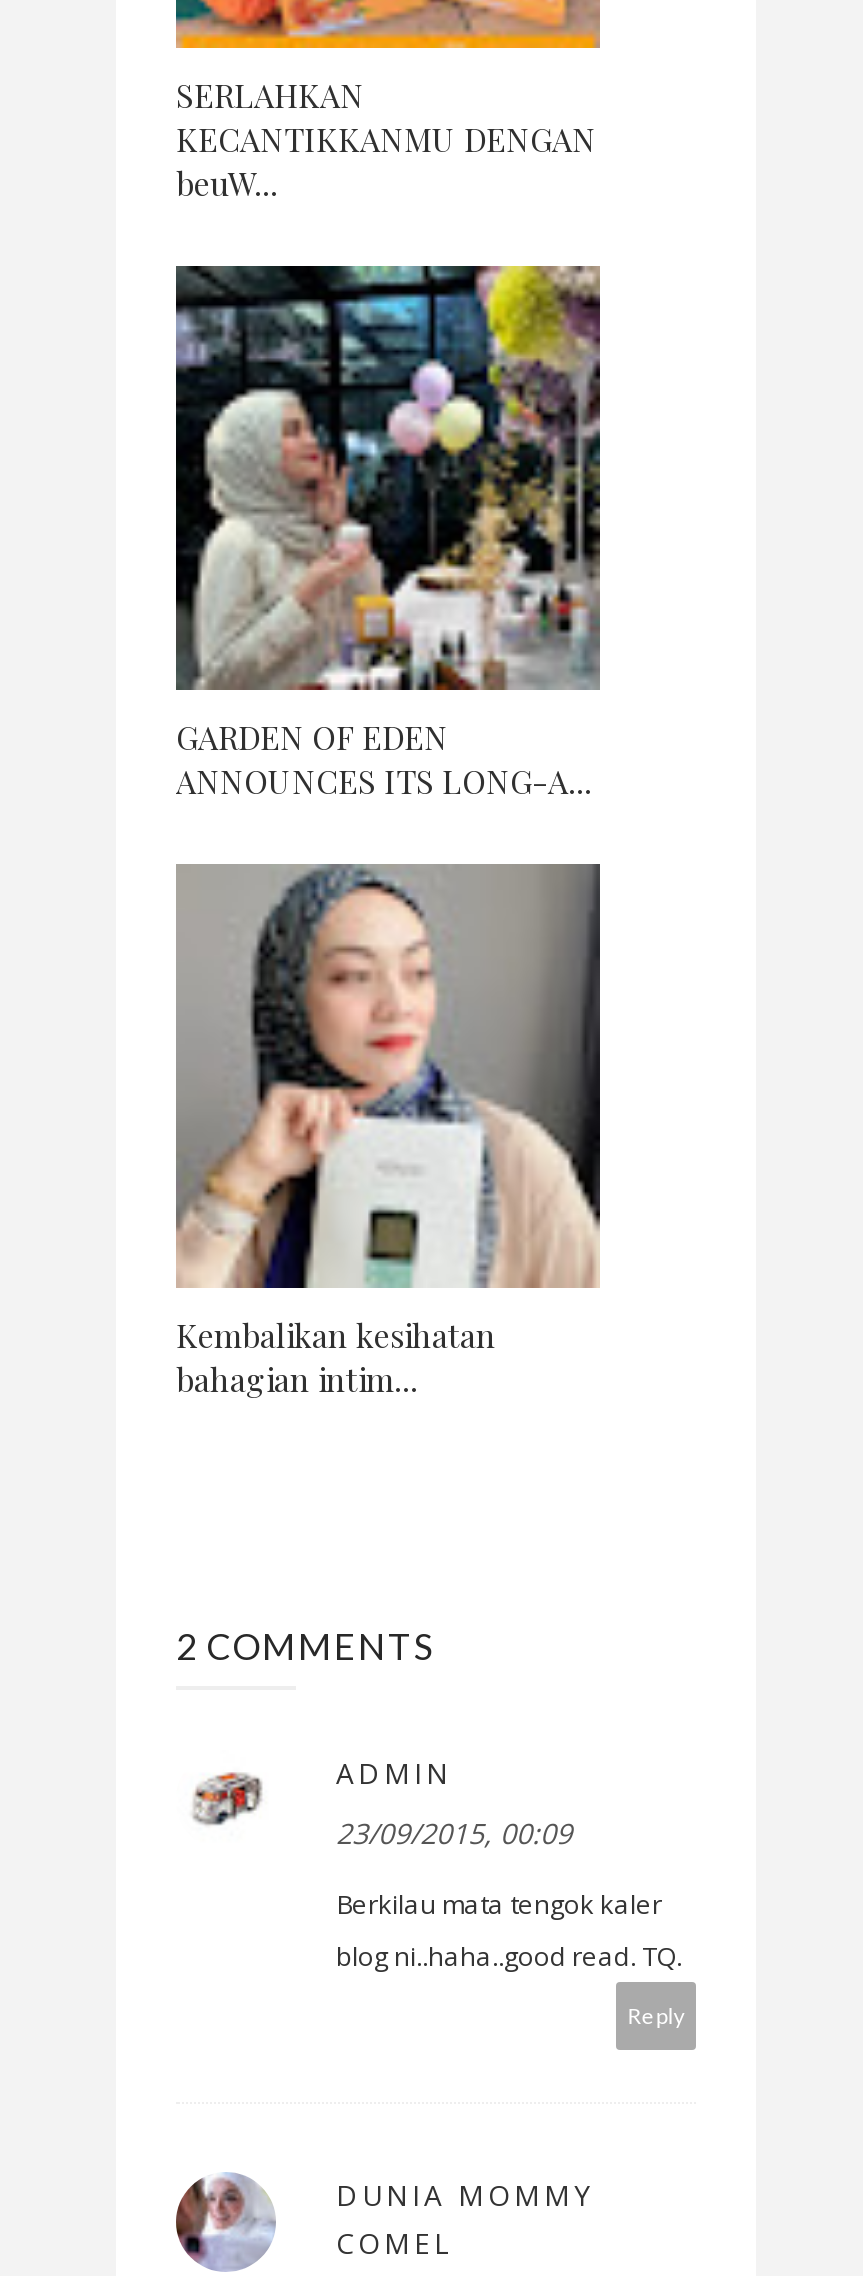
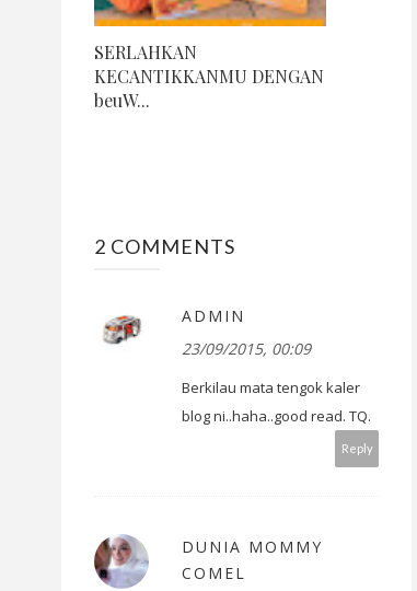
[174,264,602,803] [image] | GARDEN OF EDEN | ANNOUNCES ITS LONG-A... -> none
[174,862,602,1401] [image] | Kembalikan kesihatan | bahagian intim... -> none

